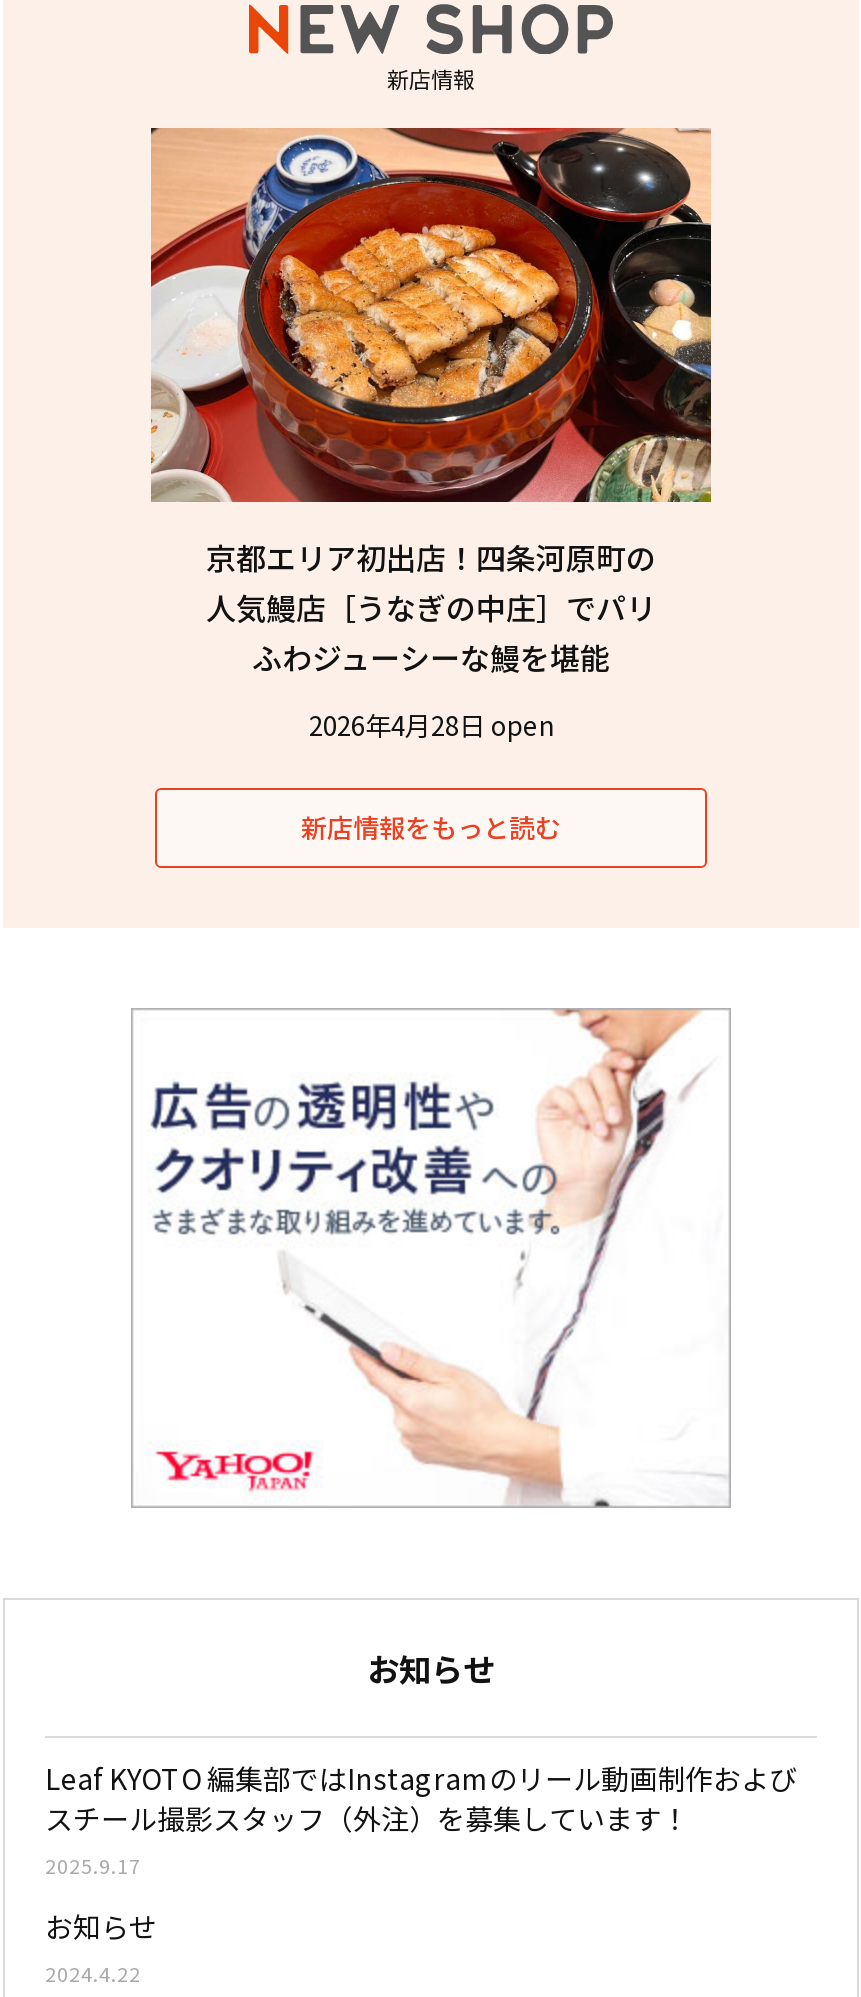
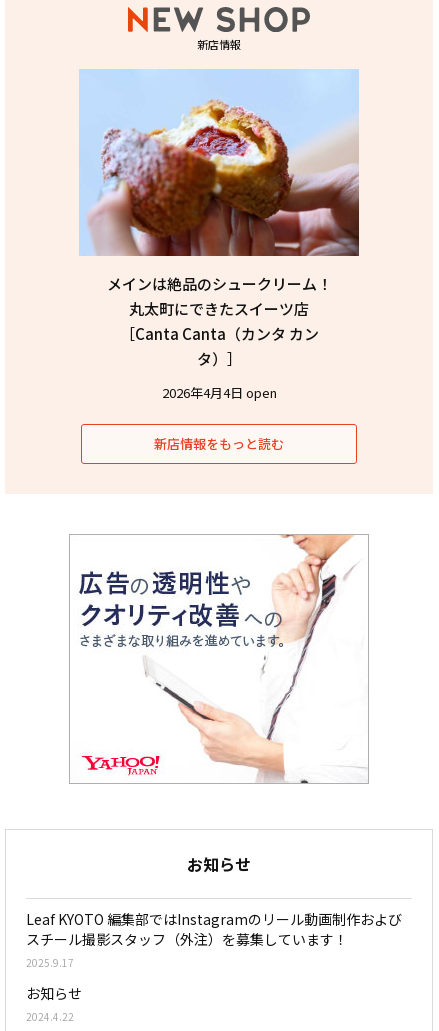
[149,126,713,677] [image] | 京都エリア初出店！四条河原町の | 人気鰻店［うなぎの中庄］でパリ | ふわジューシーな鰻を堪能 -> [79,69,359,369] [image] | メインは絶品のシュークリーム！ | 丸太町にできたスイーツ店 | ［Canta Canta（カンタ カン | タ）］
[309,705,553,743] 2026年4月28日 open -> [161,383,276,402] 2026年4月4日 open

